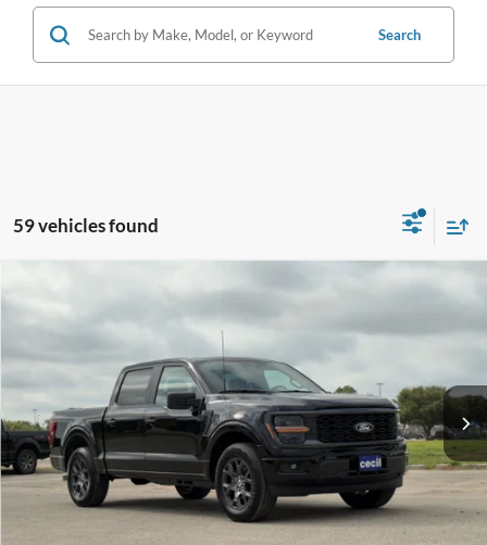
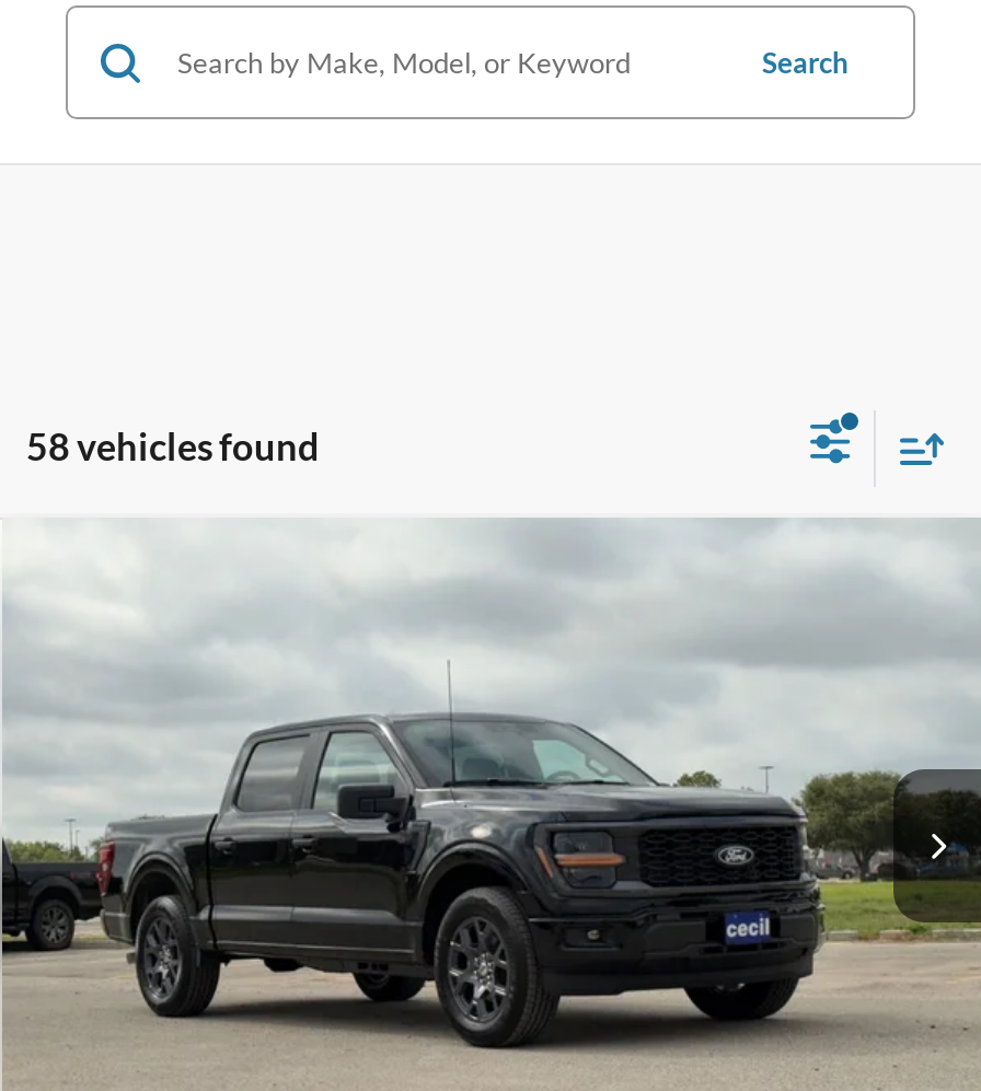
[13,214,159,236] 59 vehicles found -> [26,423,320,469] 58 vehicles found

